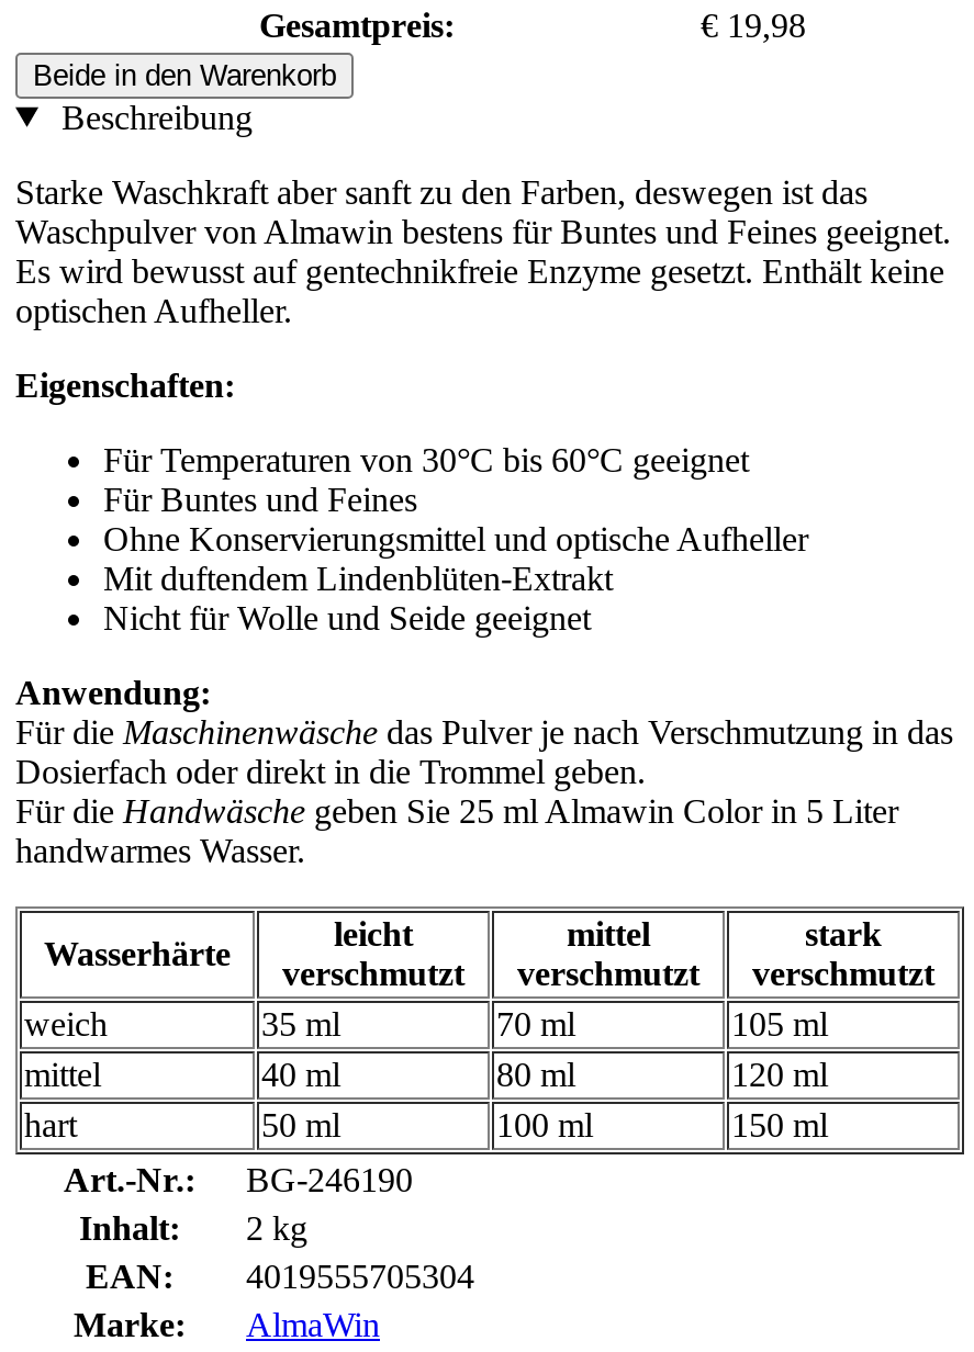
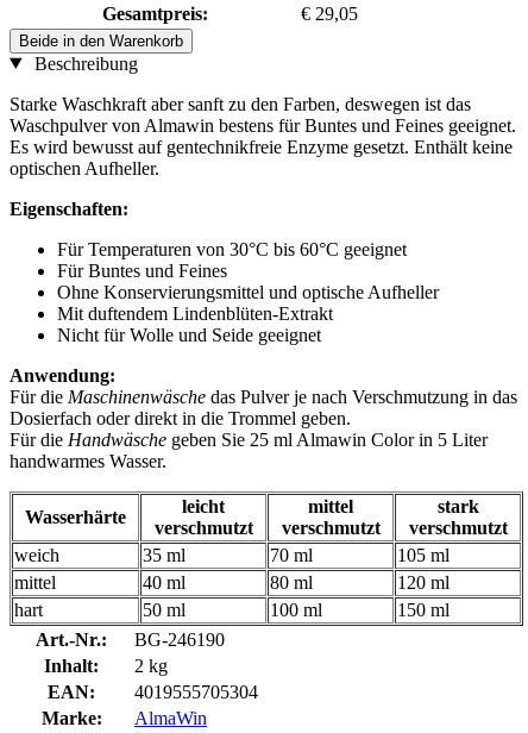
[701,6,806,43] € 19,98 -> [301,3,358,23] € 29,05

